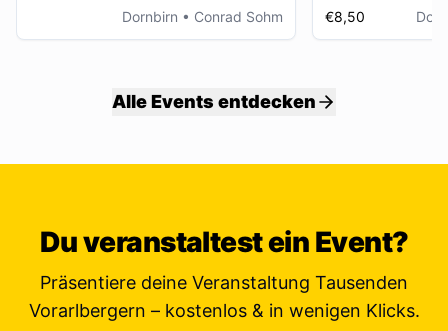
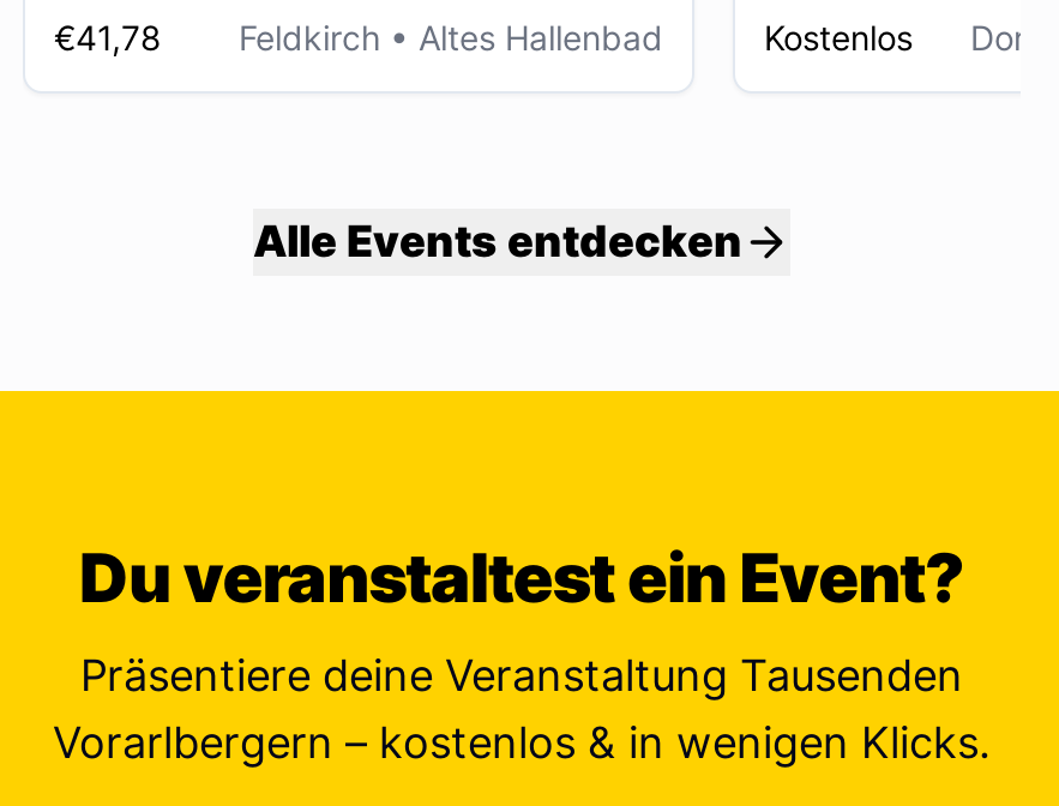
[122,8,283,25] Dornbirn • Conrad Sohm -> [54,17,663,58] €41,78 | Feldkirch • Altes Hallenbad
[325,8,365,25] €8,50 -> [764,17,913,58] Kostenlos

